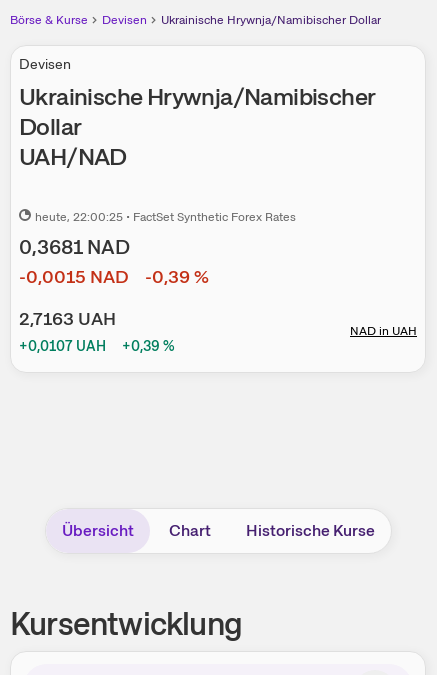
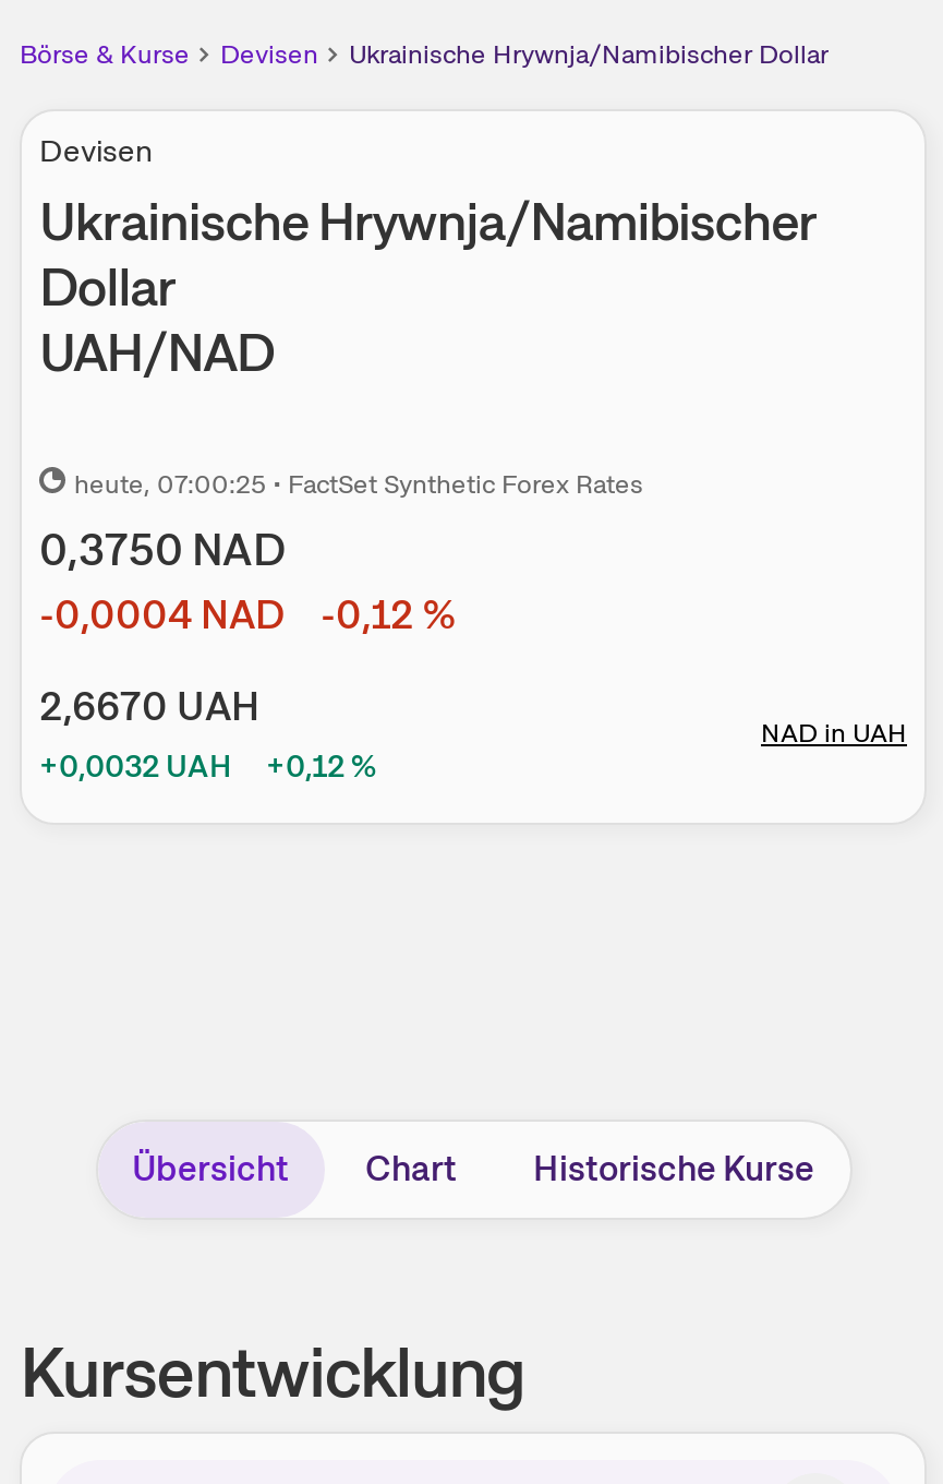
[35,209,296,225] heute, 22:00:25 • FactSet Synthetic Forex Rates -> [74,467,643,502] heute, 07:00:25 • FactSet Synthetic Forex Rates
[19,234,130,260] 0,3681 NAD -> [39,522,286,579] 0,3750 NAD
[19,265,129,288] -0,0015 NAD -> [39,590,286,640] -0,0004 NAD
[145,265,209,288] -0,39 % -> [321,590,456,640] -0,12 %
[19,307,116,330] 2,7163 UAH -> [39,681,259,732] 2,6670 UAH
[19,337,106,355] +0,0107 UAH -> [39,747,231,786] +0,0032 UAH
[122,337,175,355] +0,39 % -> [266,747,377,786] +0,12 %

